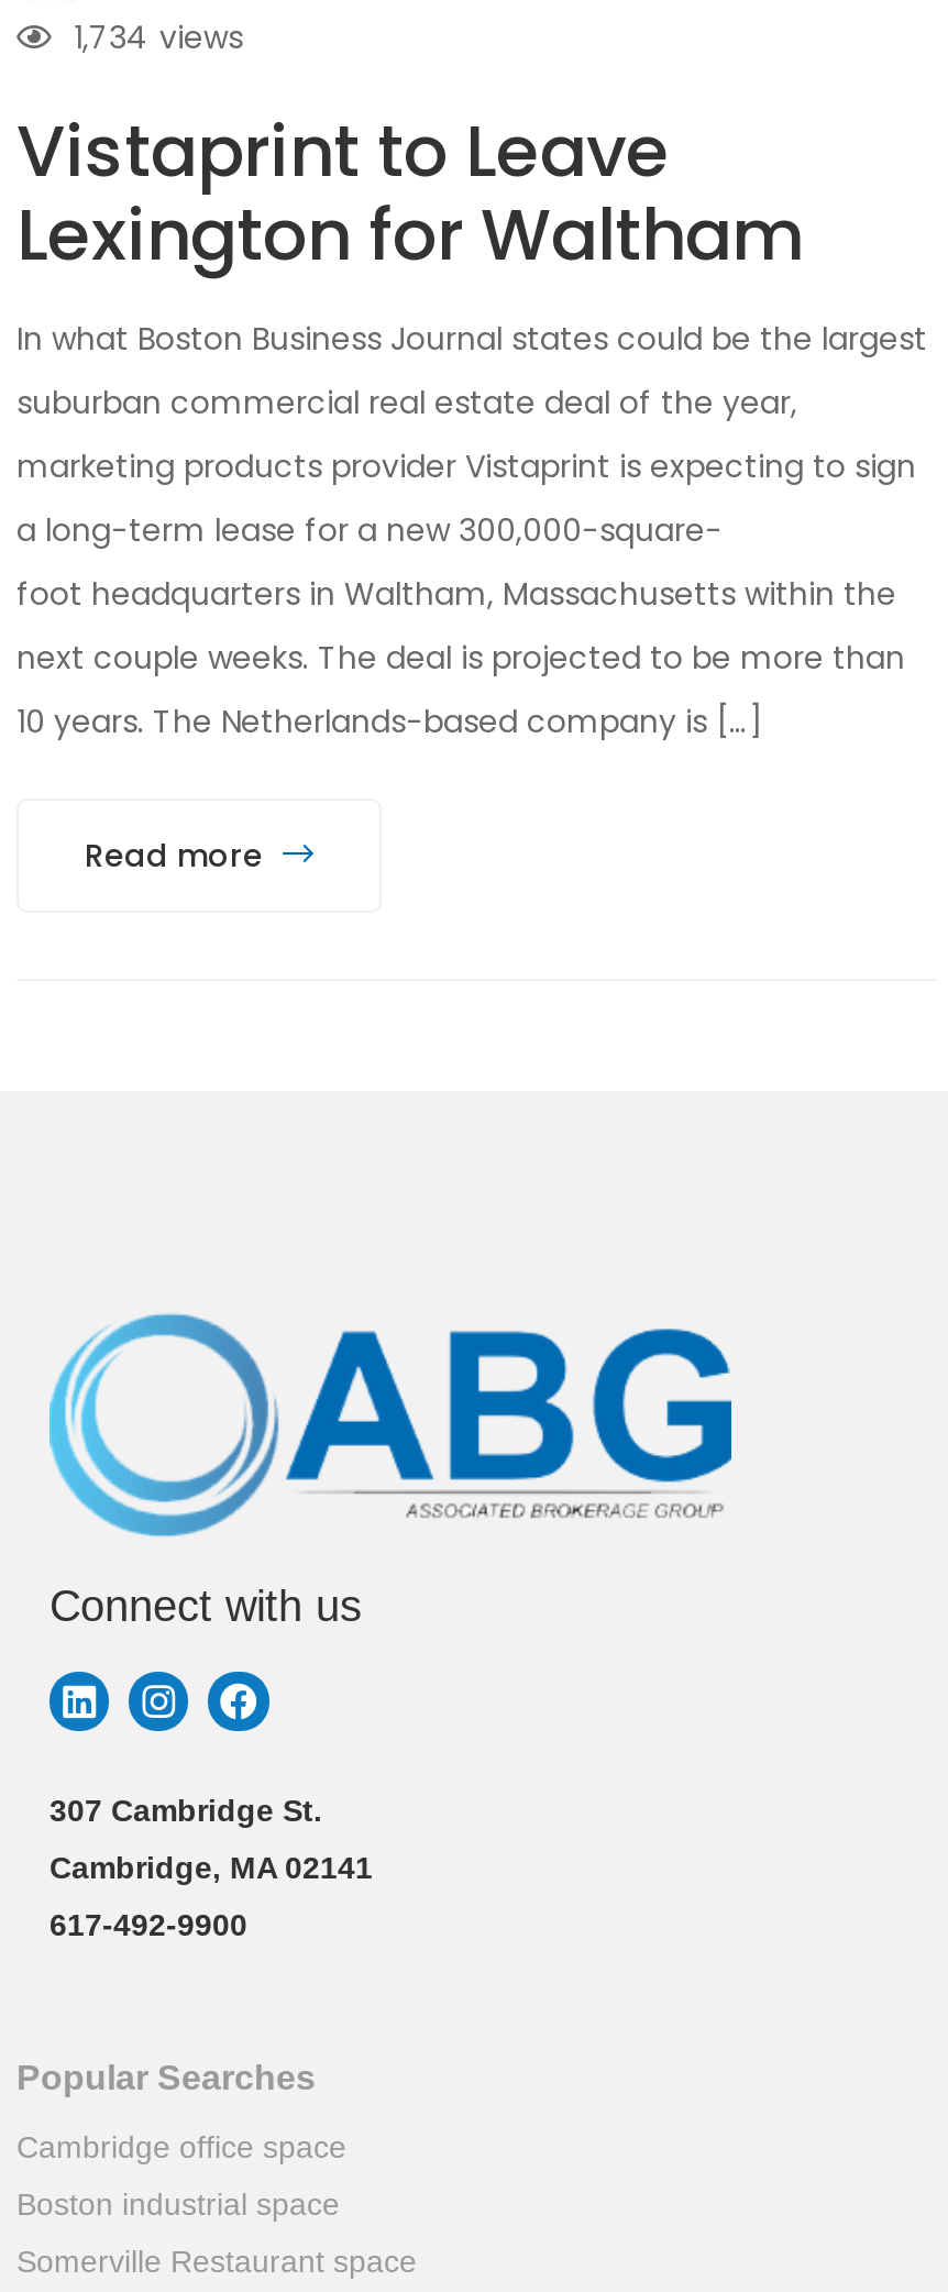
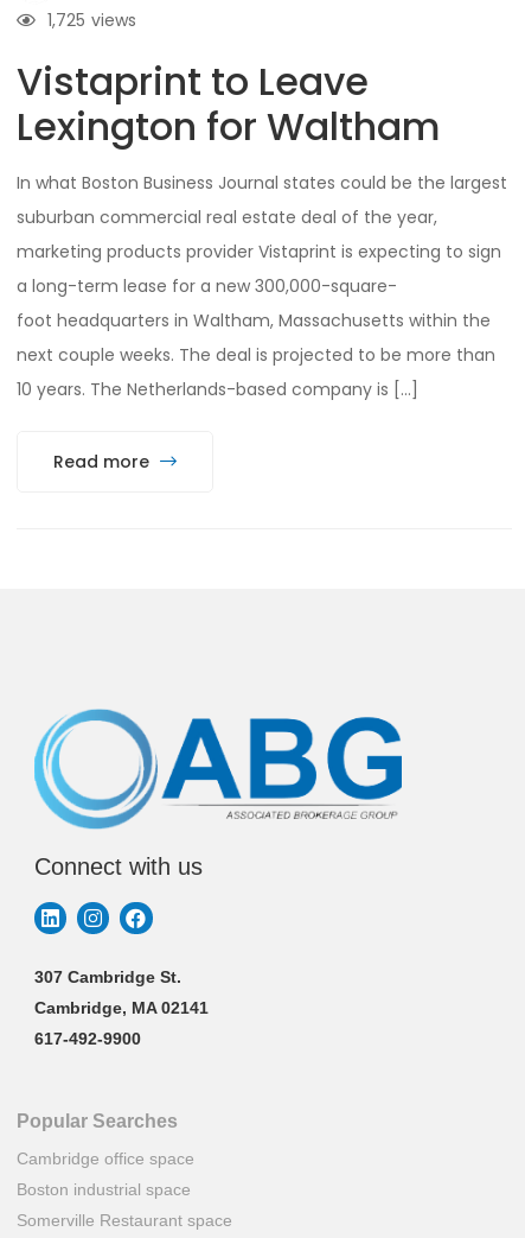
[74,15,243,59] 1,734 views -> [47,8,136,32] 1,725 views

